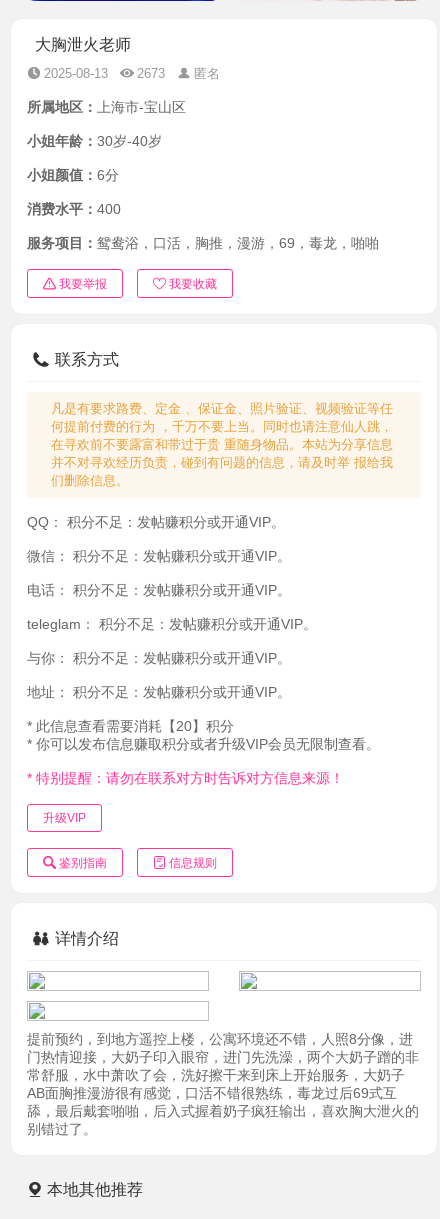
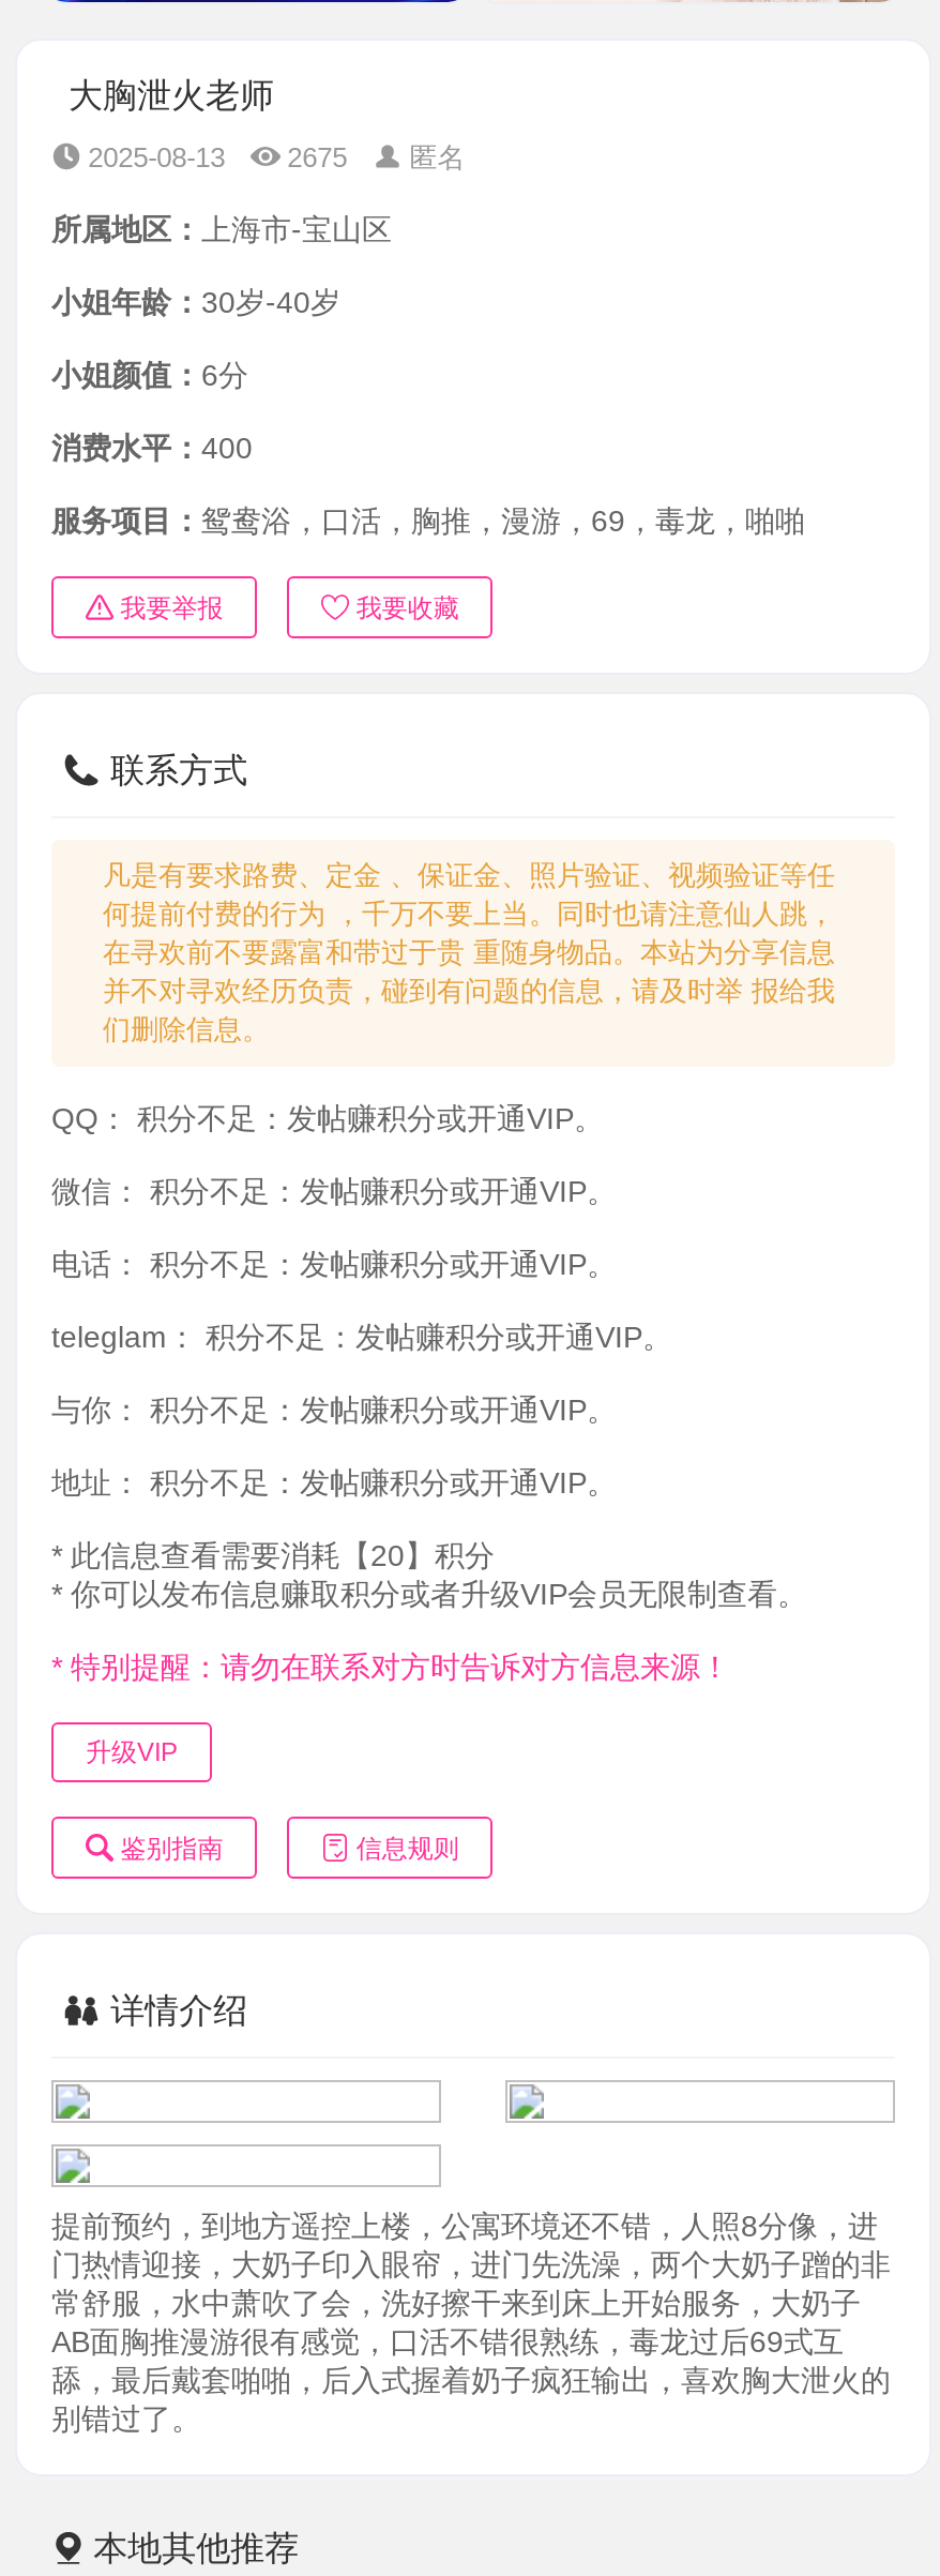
[44,66,220,81] 2025-08-13 2673 匿名 -> [88,141,465,173] 2025-08-13 2675 匿名

